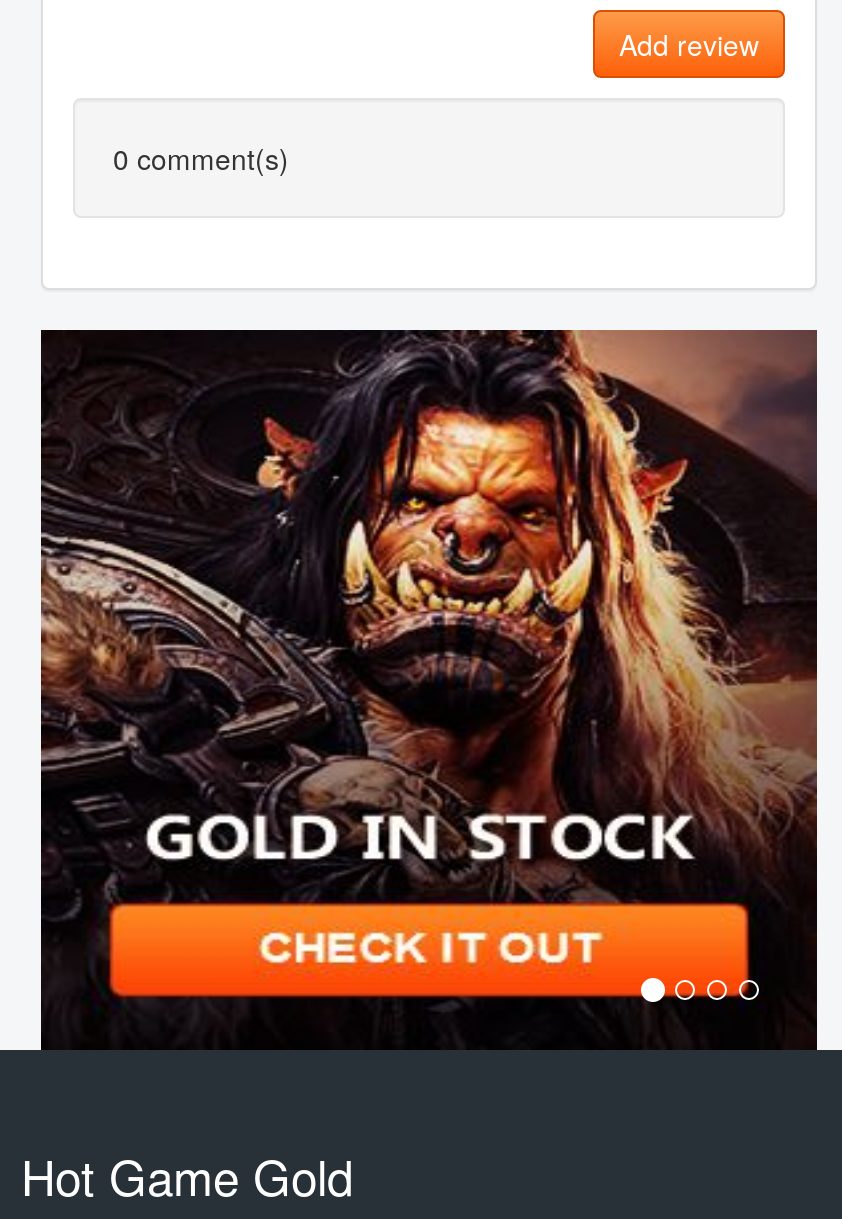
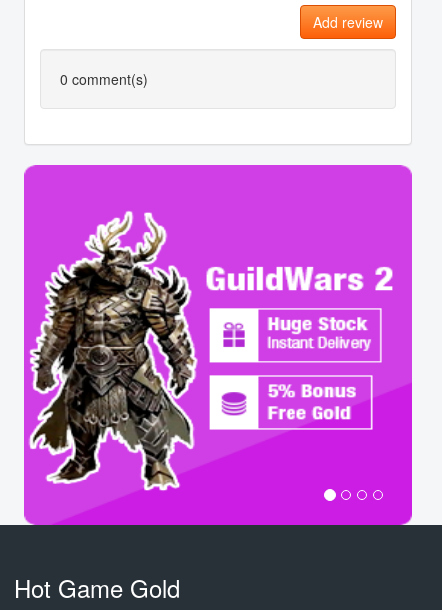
[39,328,819,1050] [image] -> [23,164,413,526] [image]

